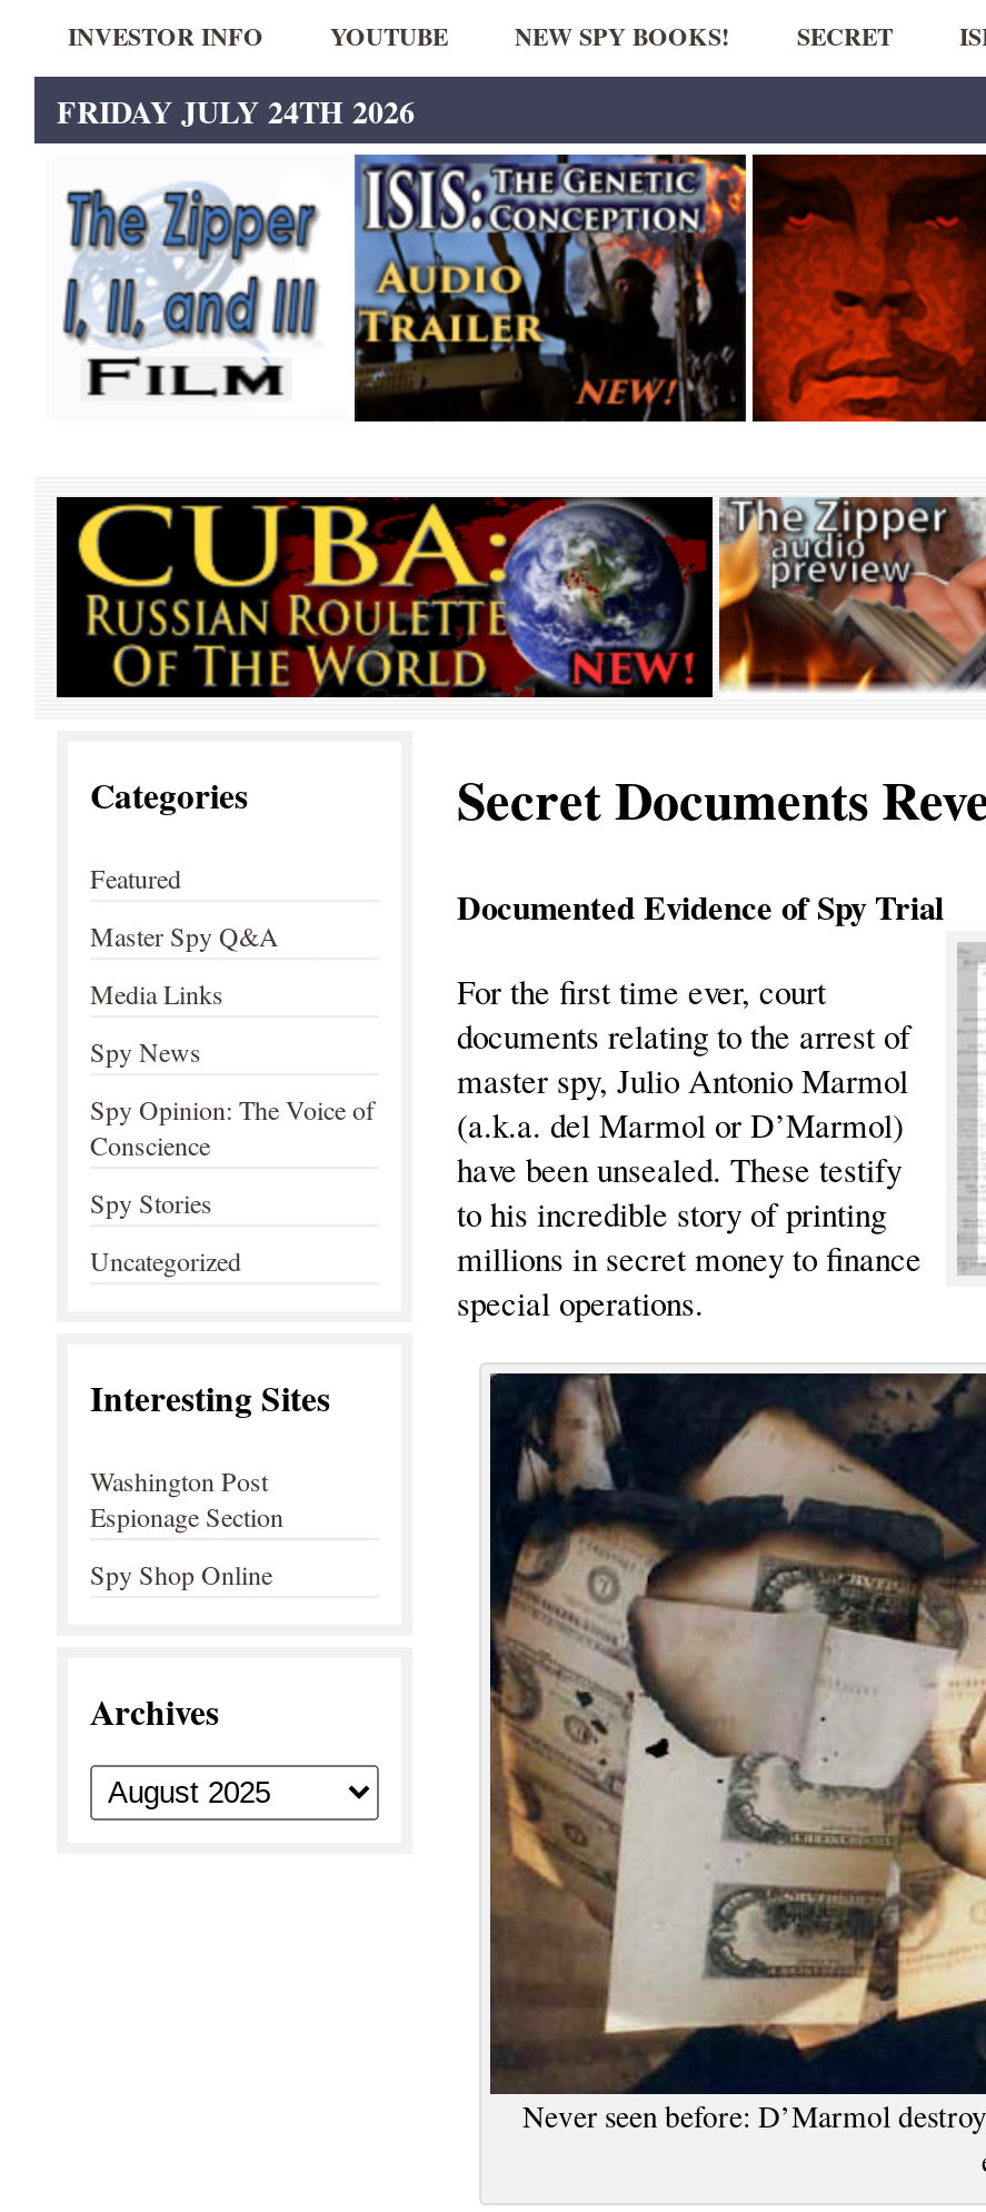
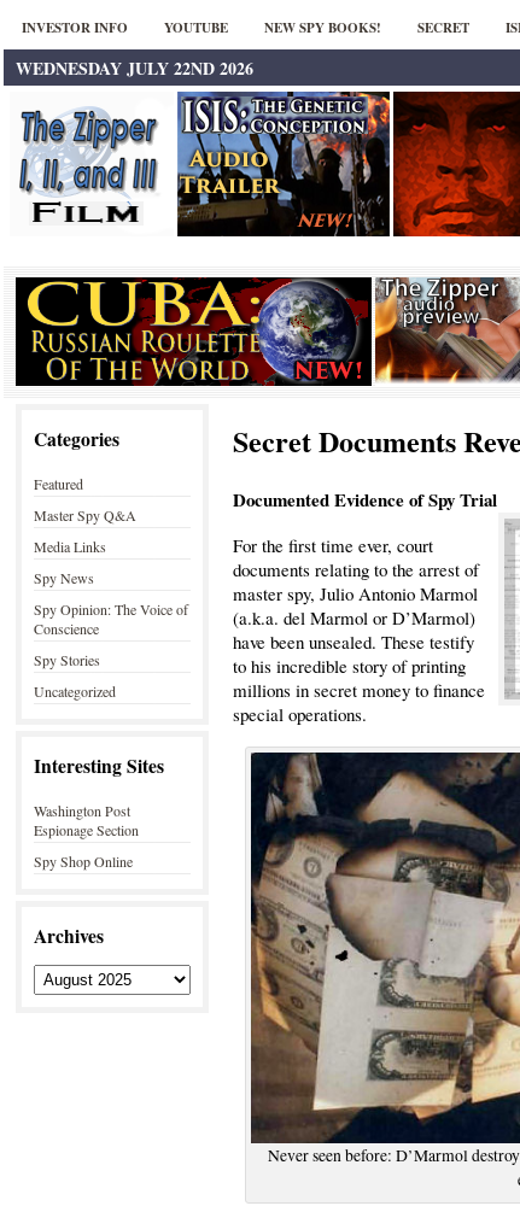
[57,88,415,135] FRIDAY JULY 24TH 2026 -> [16,55,253,81] WEDNESDAY JULY 22ND 2026

